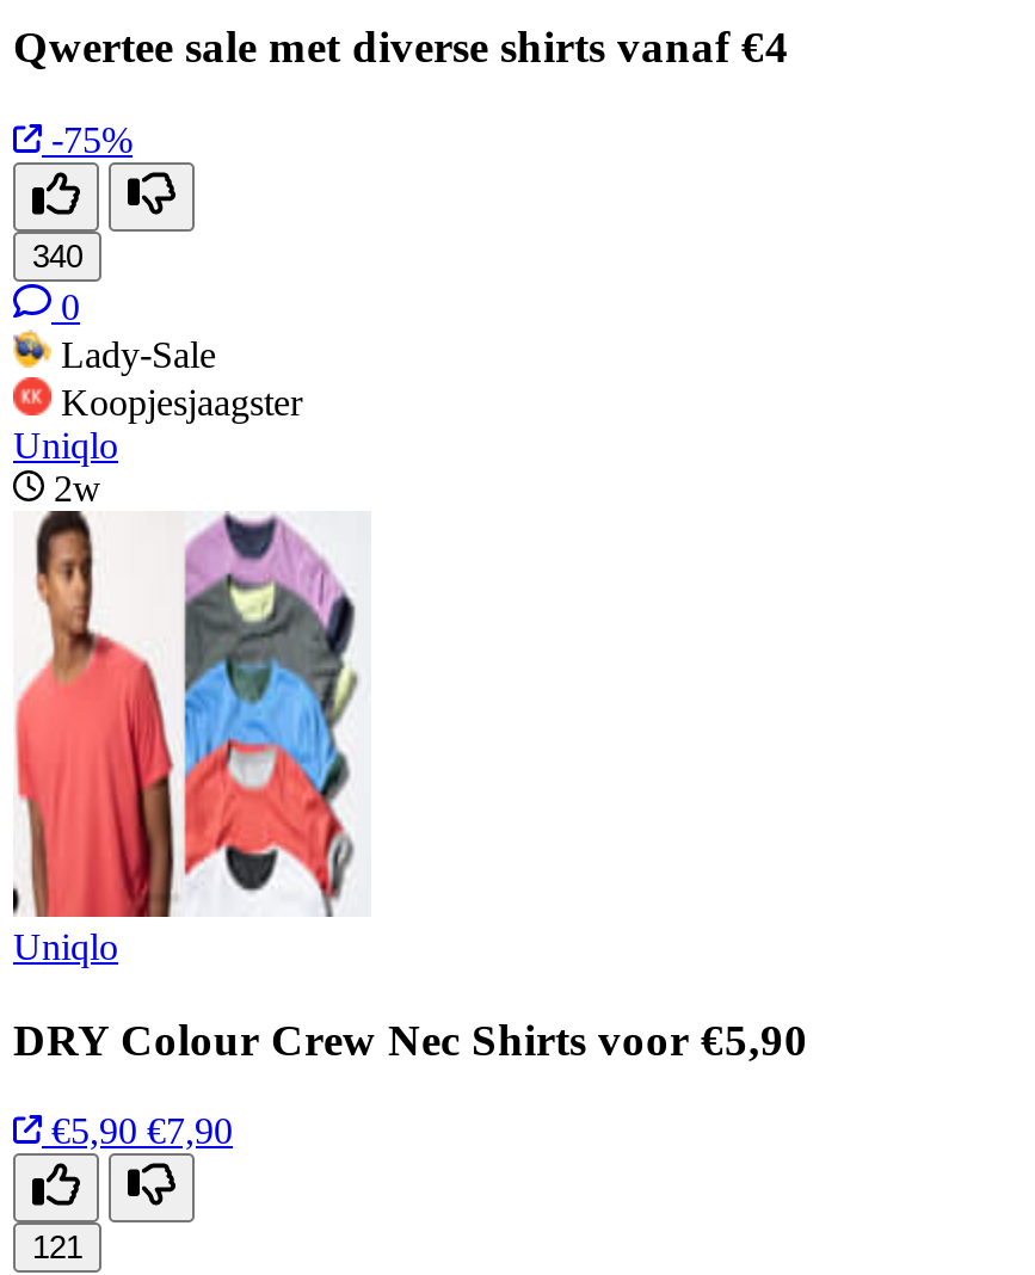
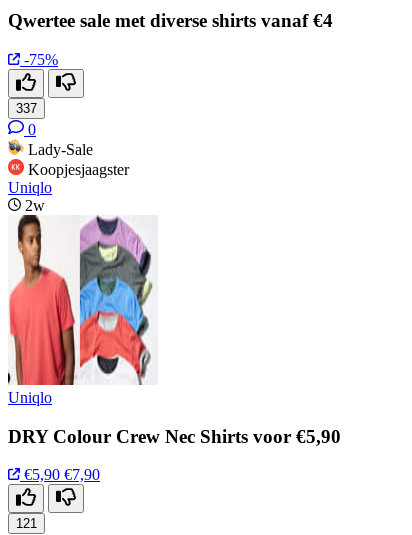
[32,239,82,274] 340 -> [16,101,37,116] 337

